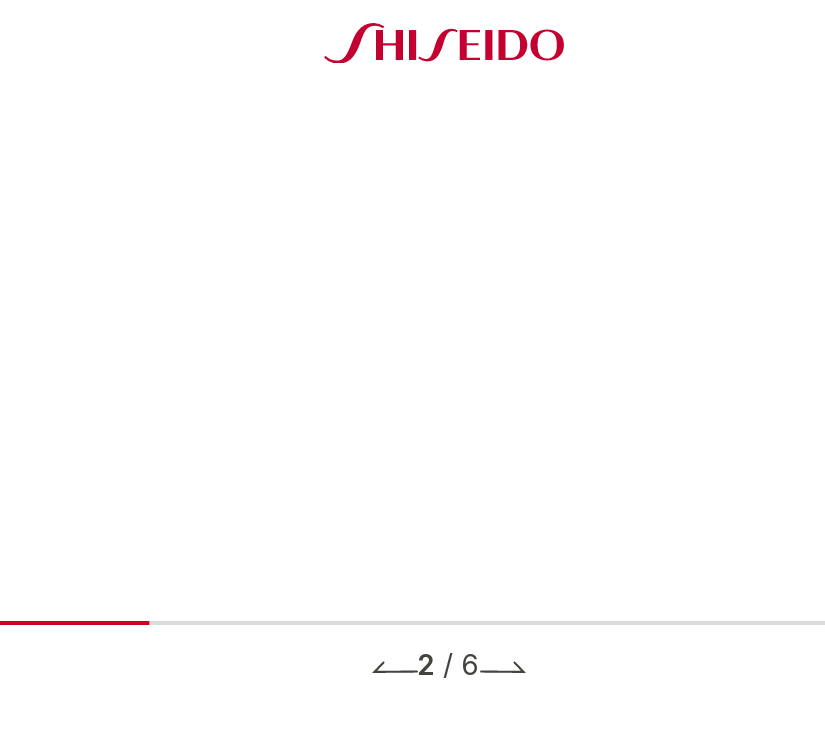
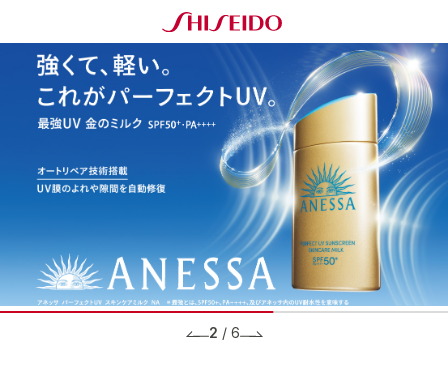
none -> [3,42,445,314] [image]

